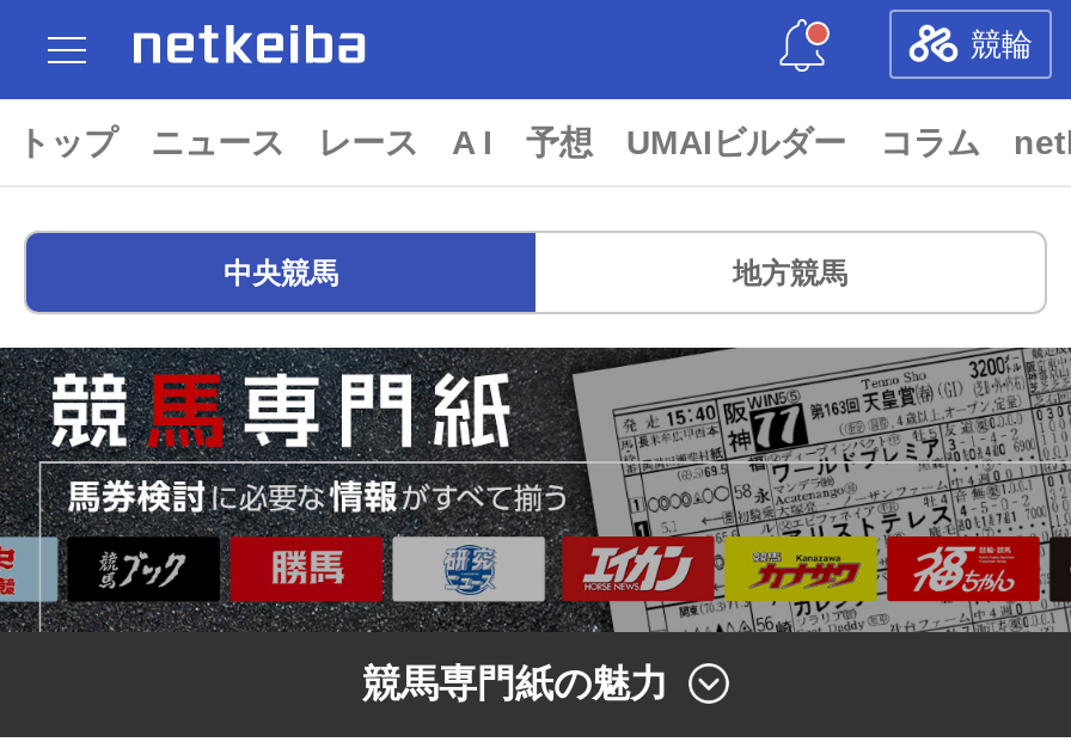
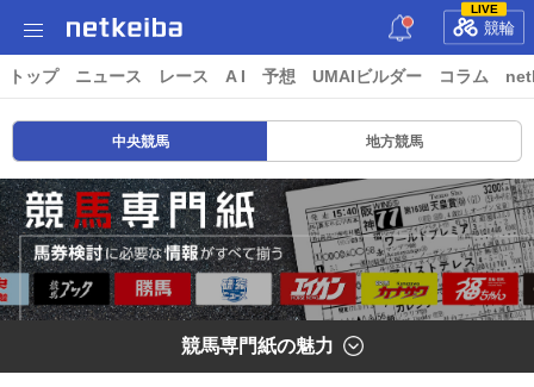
none -> [470,2,498,15] LIVE

